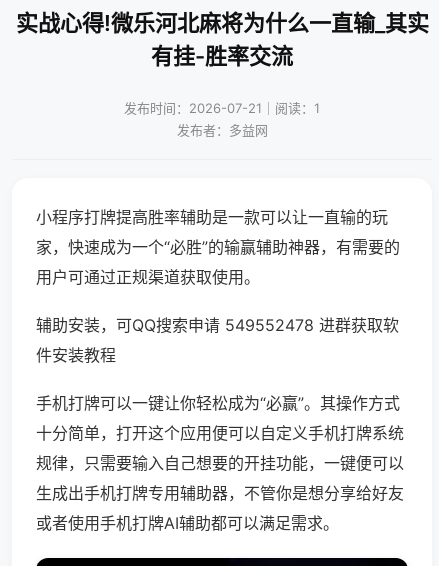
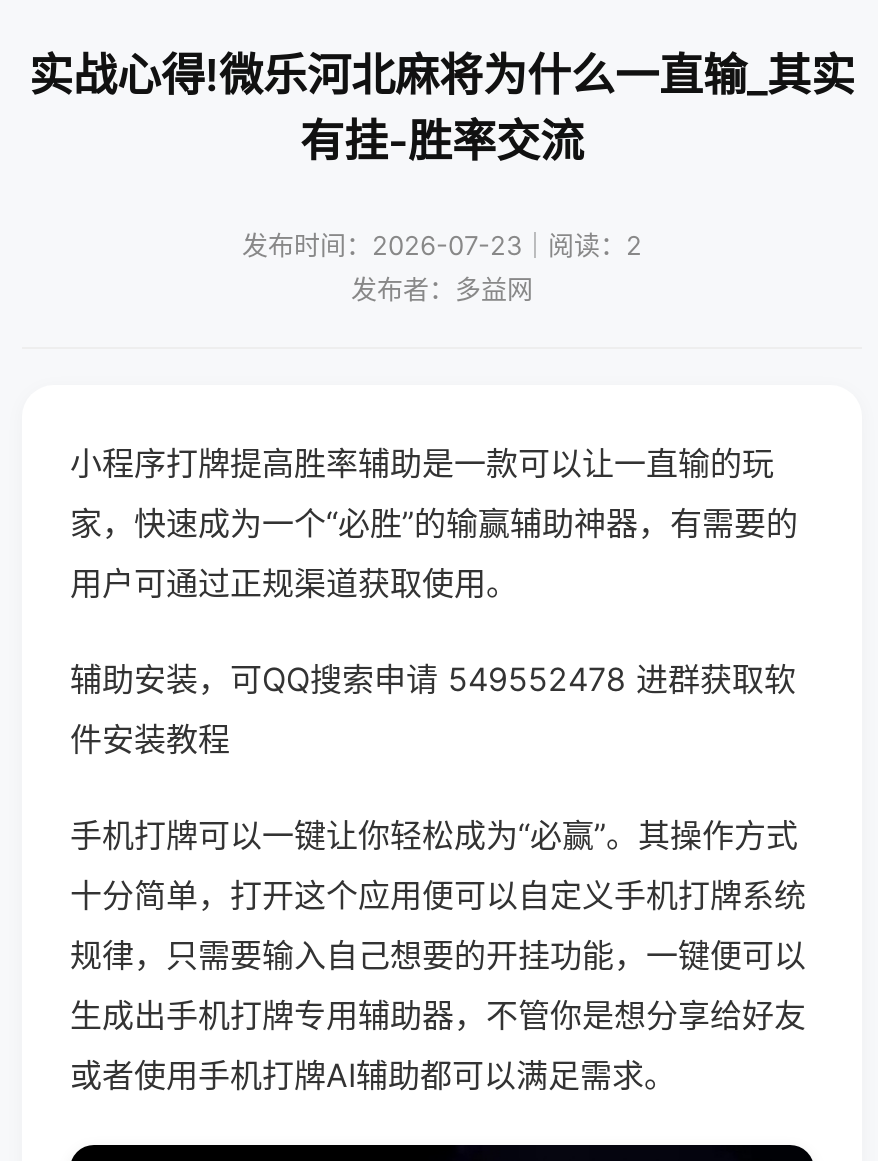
[124,100,320,116] 发布时间：2026-07-21｜阅读：1 -> [242,229,642,261] 发布时间：2026-07-23｜阅读：2

